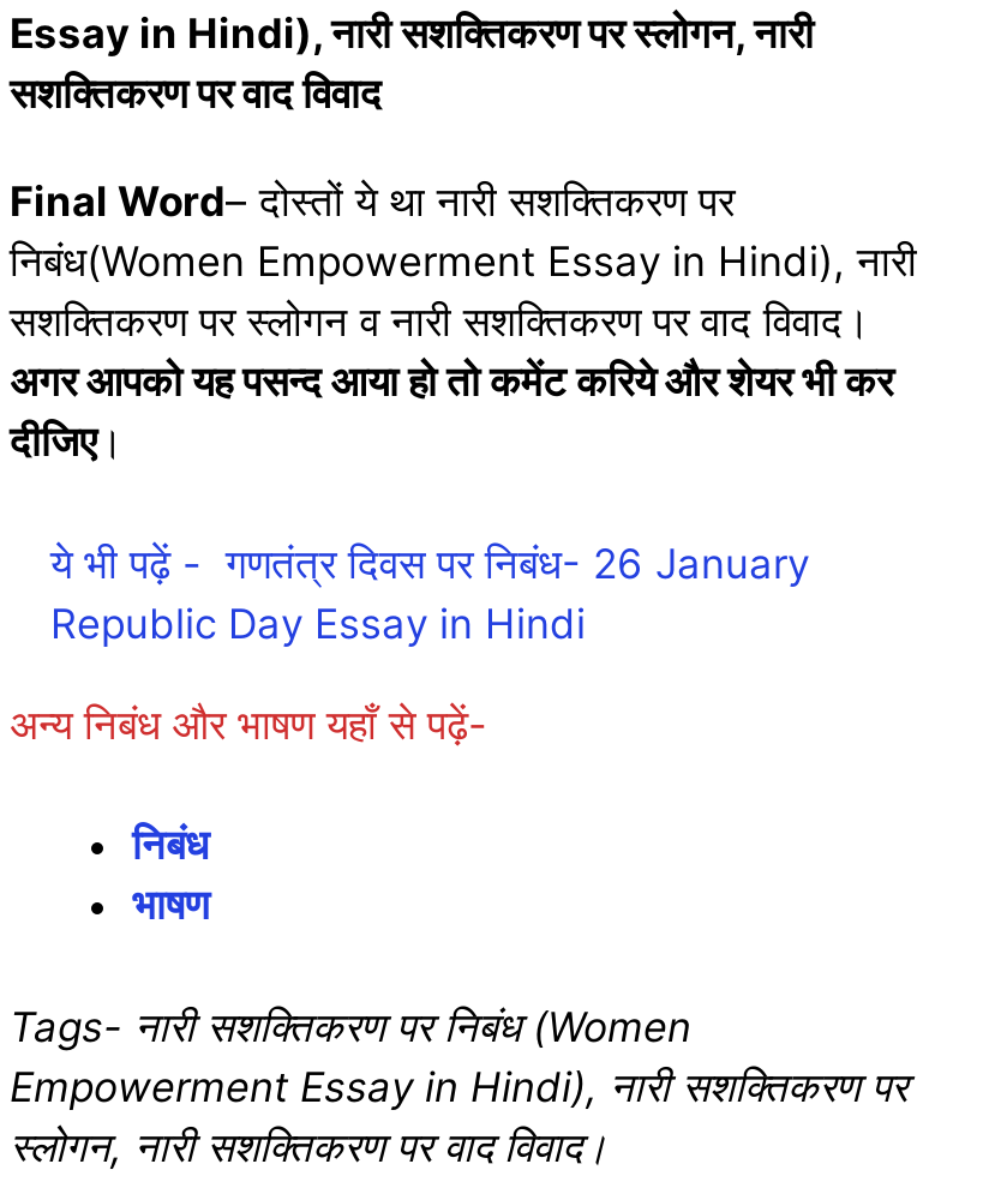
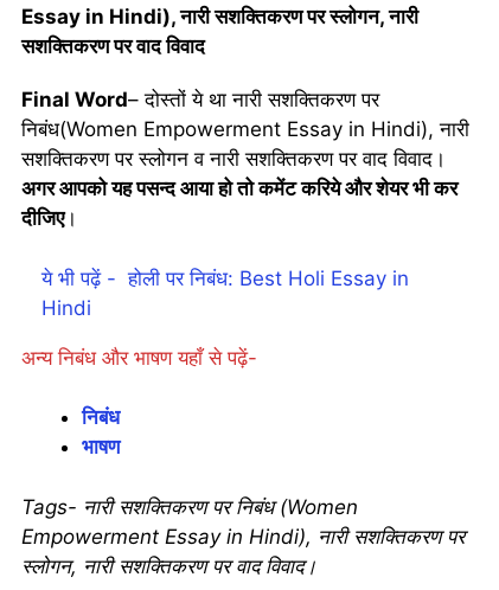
[50,539,809,647] ये भी पढ़ें - गणतंत्र दिवस पर निबंध- 26 January | Republic Day Essay in Hindi -> [41,266,409,319] ये भी पढ़ें - होली पर निबंध: Best Holi Essay in | Hindi

